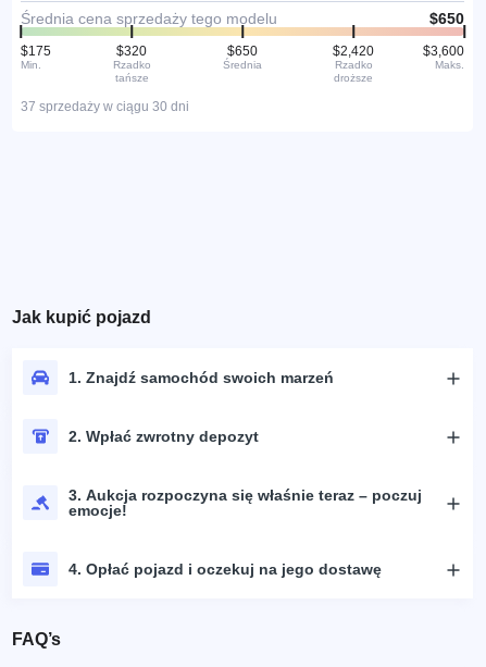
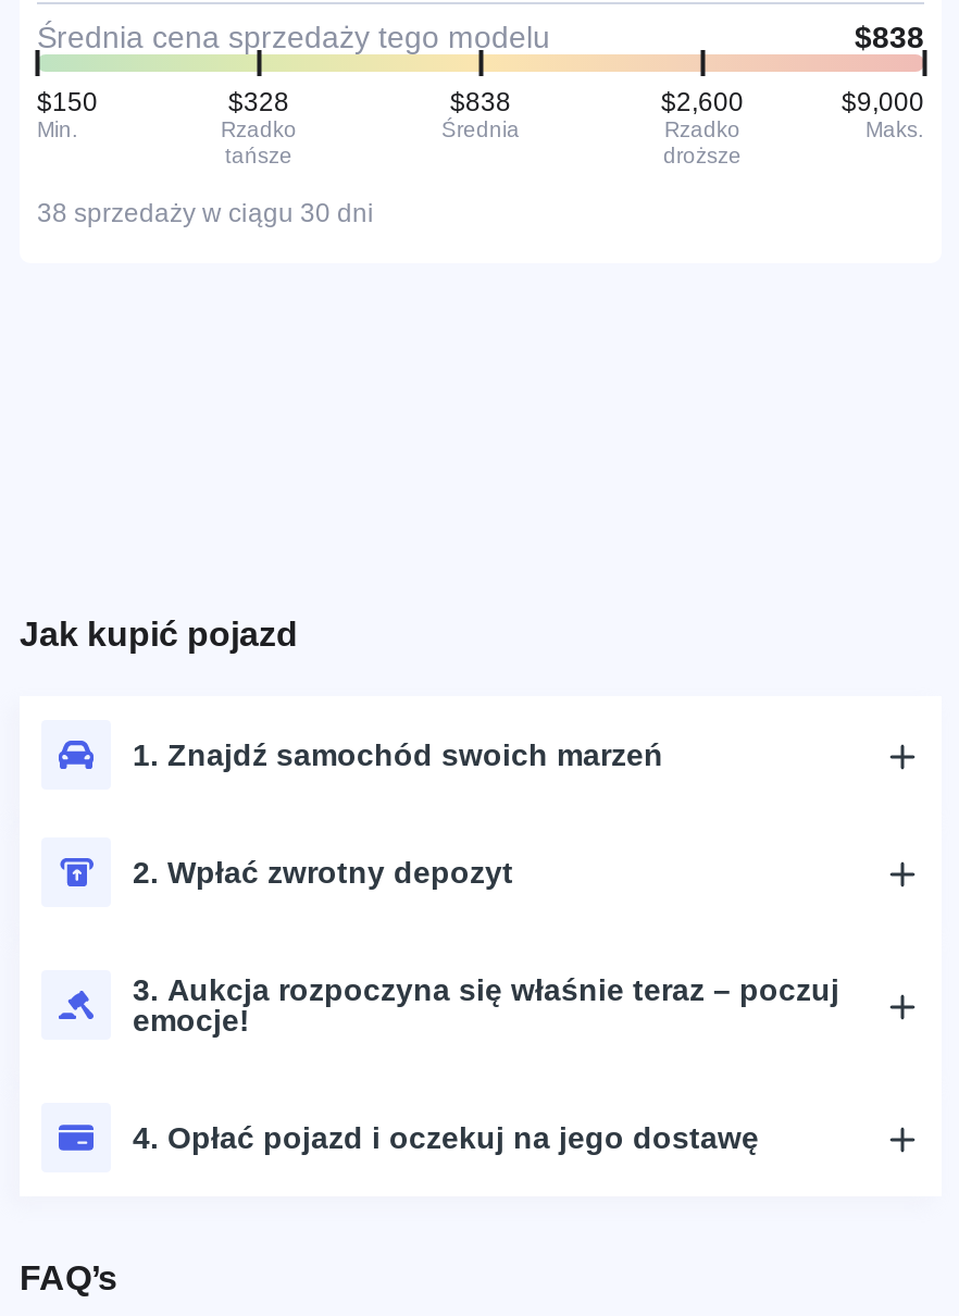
[429,10,464,27] $650 -> [855,19,924,54] $838
[21,43,51,59] $175 -> [37,87,98,117] $150
[116,43,147,59] $320 -> [228,87,289,117] $328
[227,43,258,59] $650 -> [450,87,511,117] $838
[333,43,374,59] $2,420 -> [661,87,744,117] $2,600
[423,43,464,59] $3,600 -> [842,87,924,117] $9,000
[21,99,189,114] 37 sprzedaży w ciągu 30 dni -> [37,198,374,228] 38 sprzedaży w ciągu 30 dni

